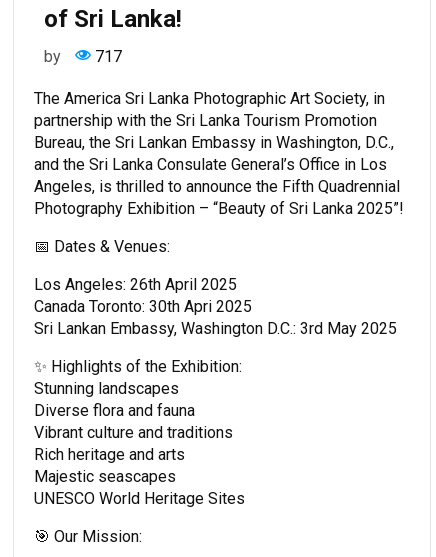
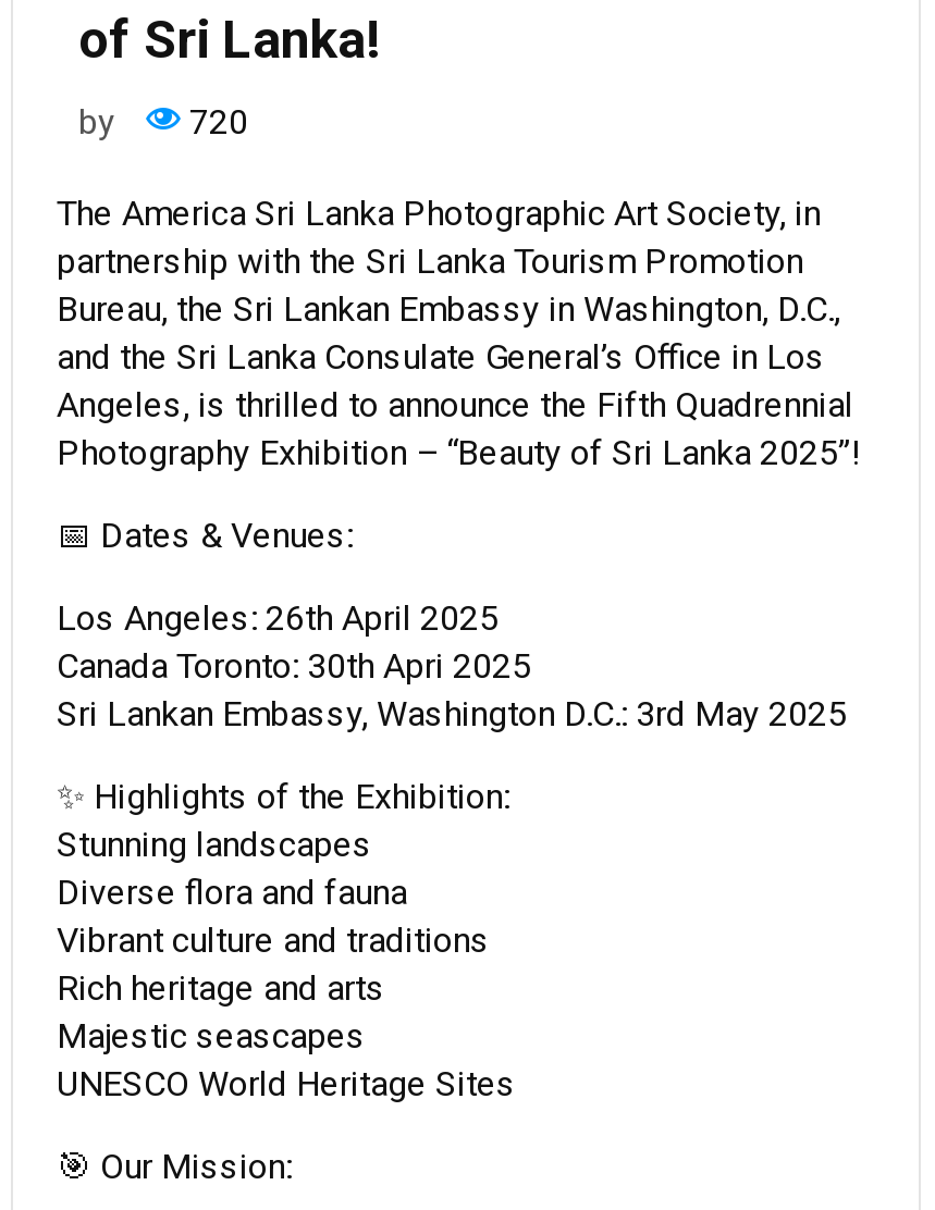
[44,47,122,66] by 717 -> [78,101,248,142] by 720

